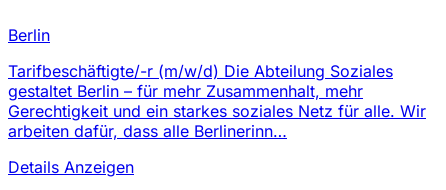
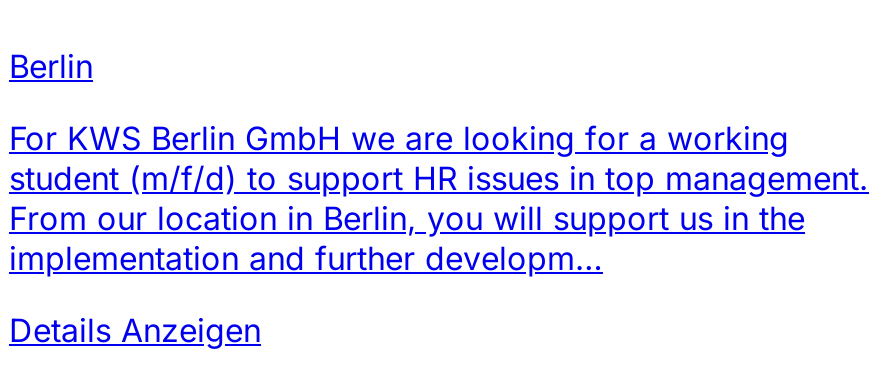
[8,60,426,140] Tarifbeschäftigte/-r (m/w/d) Die Abteilung Soziales | gestaltet Berlin – für mehr Zusammenhalt, mehr | Gerechtigkeit und ein starkes soziales Netz für alle. Wir | arbeiten dafür, dass alle Berlinerinn… -> [9,117,869,277] For KWS Berlin GmbH we are looking for a working | student (m/f/d) to support HR issues in top management. | From our location in Berlin, you will support us in the | implementation and further developm…

